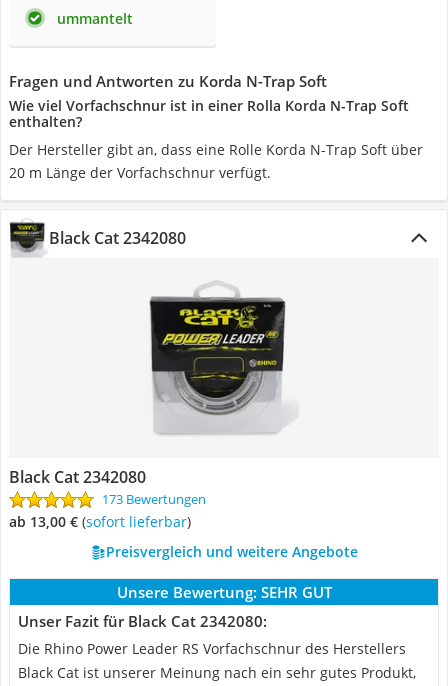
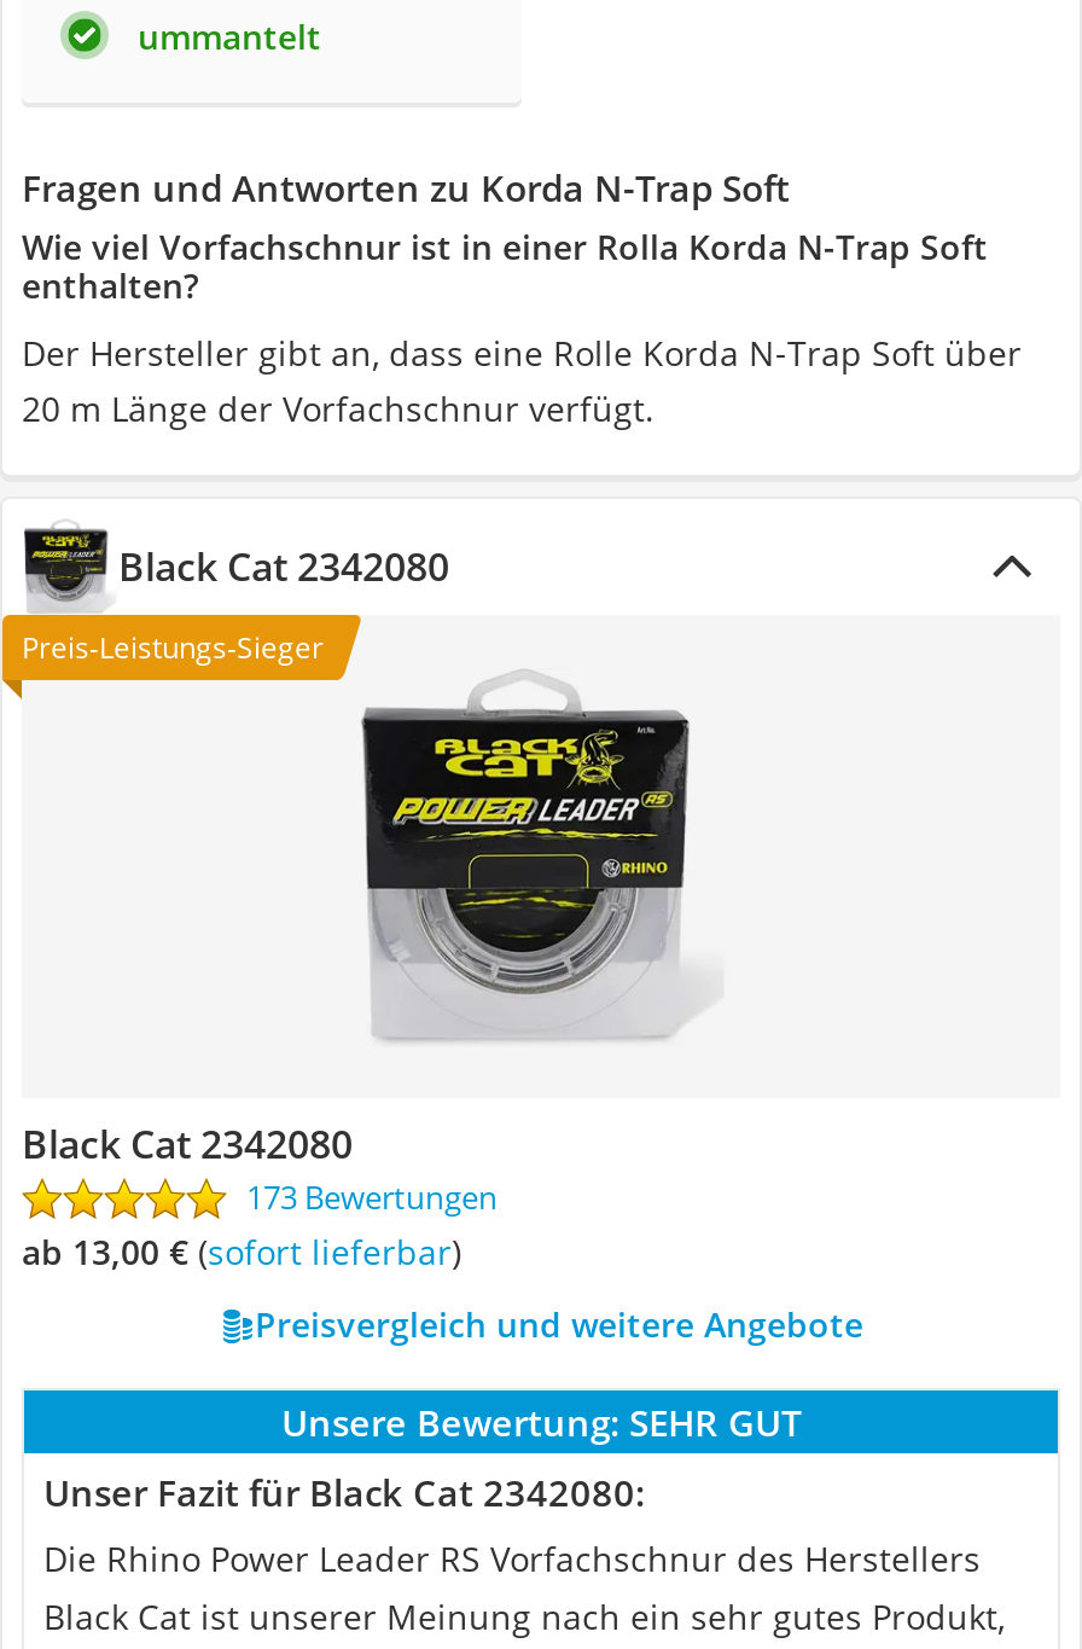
none -> [22,627,324,668] Preis-Leistungs-Sieger

